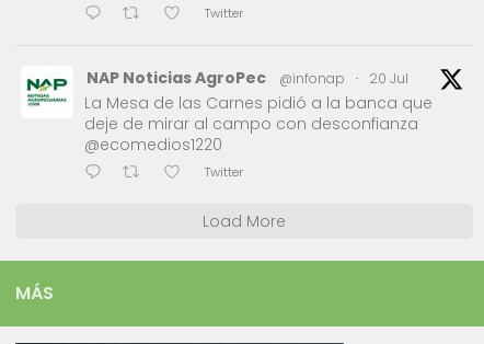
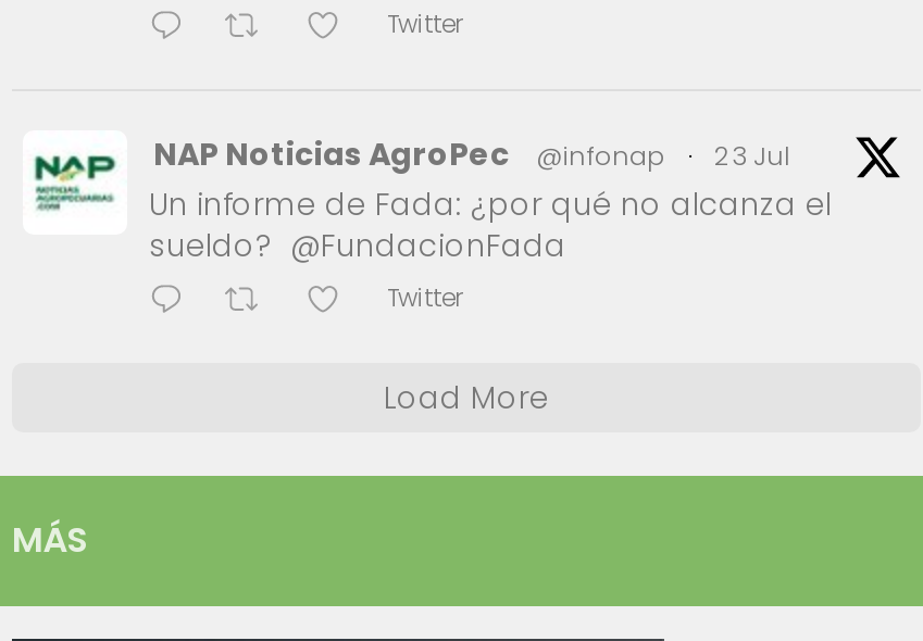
[84,69,433,156] 20 Jul | La Mesa de las Carnes pidió a la banca que | deje de mirar al campo con desconfianza | @ecomedios1220 -> [149,137,832,268] 23 Jul | Un informe de Fada: ¿por qué no alcanza el | sueldo? @FundacionFada

